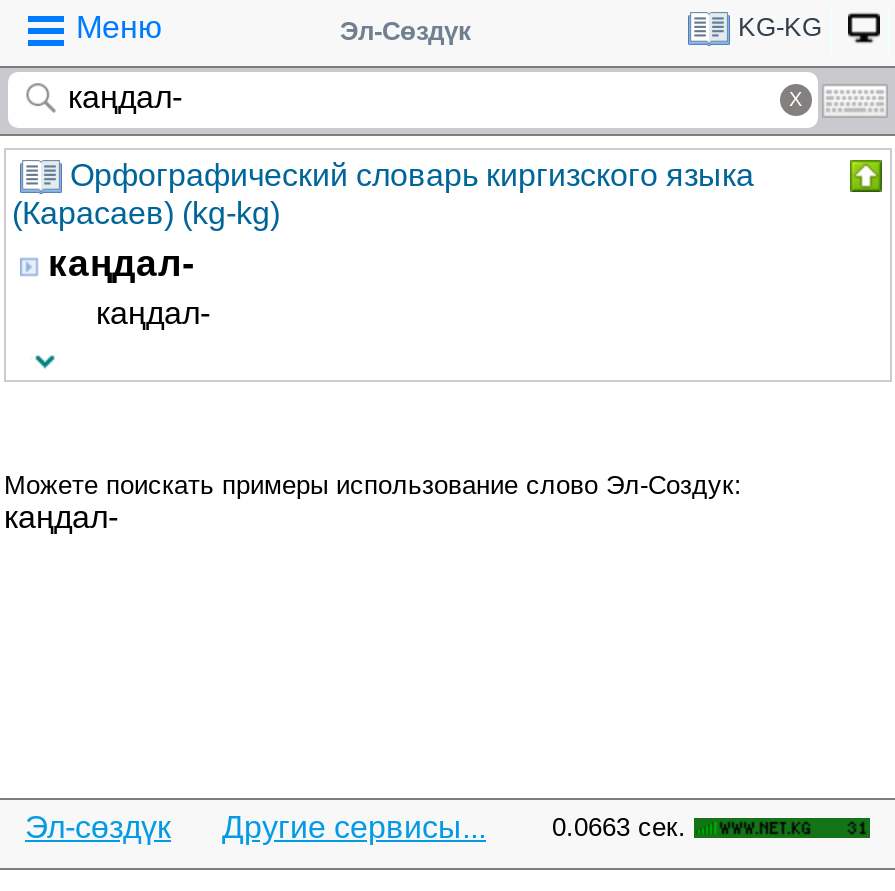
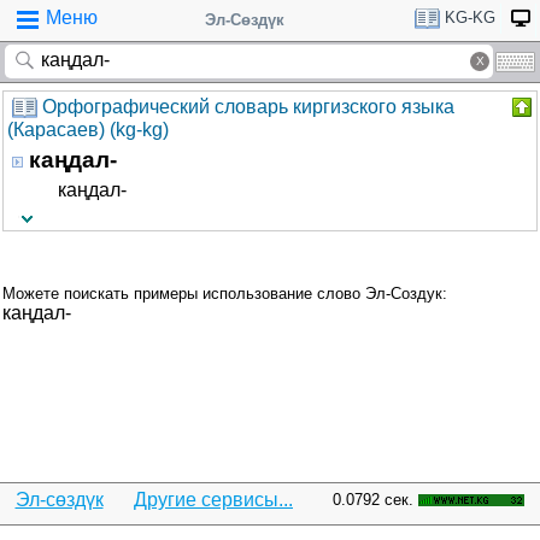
[552,812,686,842] 0.0663 сек. -> [333,491,413,509] 0.0792 сек.

